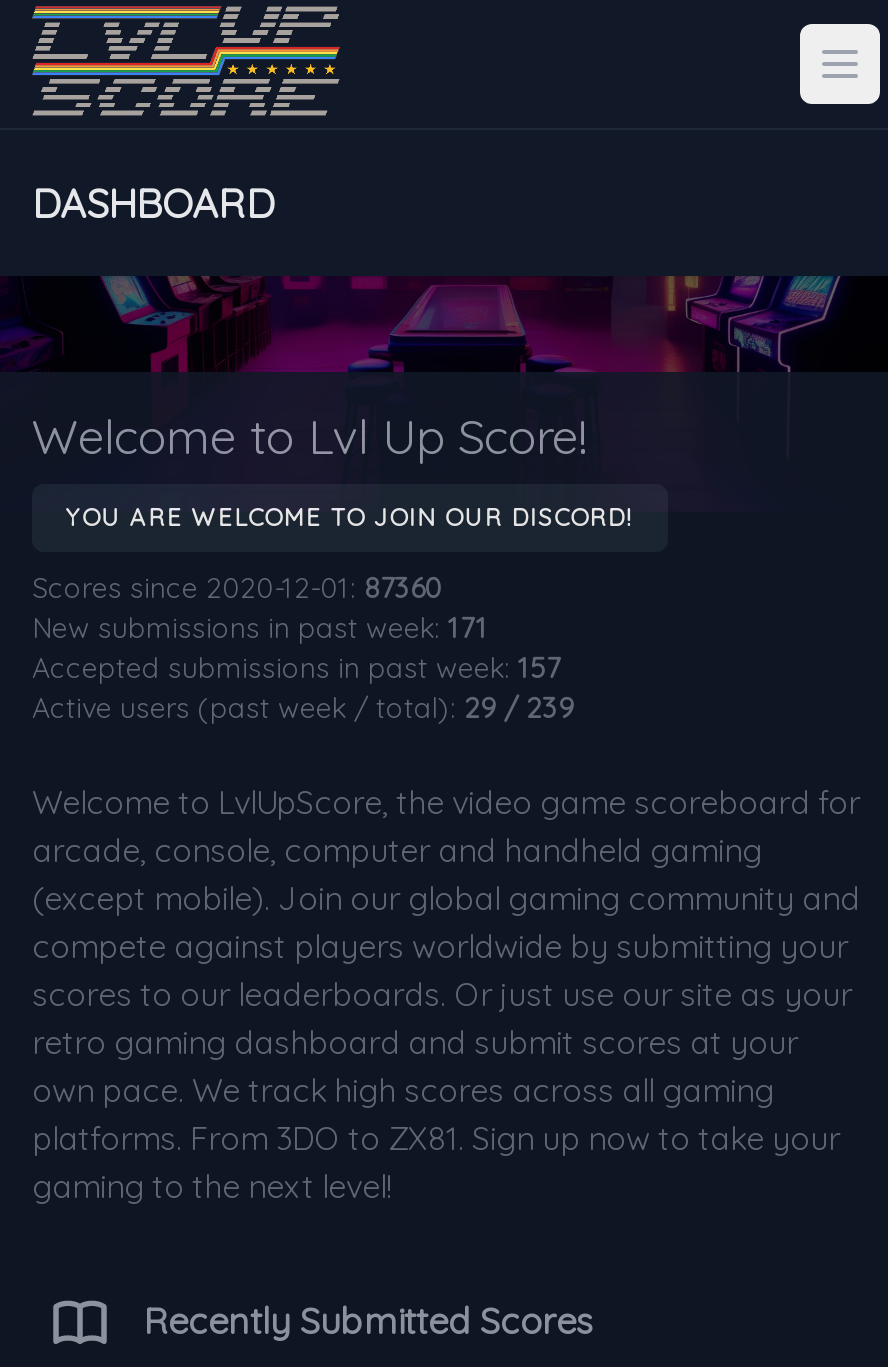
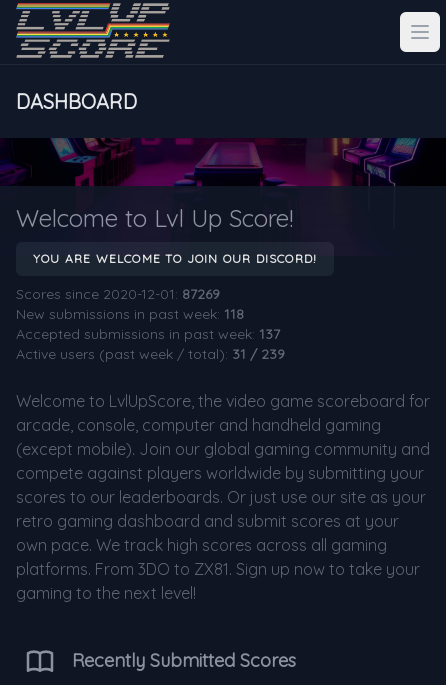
[32,570,442,606] Scores since 2020-12-01: 87360 -> [16,285,220,303] Scores since 2020-12-01: 87269
[32,610,488,646] New submissions in past week: 171 -> [16,305,244,323] New submissions in past week: 118
[32,650,560,686] Accepted submissions in past week: 157 -> [16,325,280,343] Accepted submissions in past week: 137
[32,690,574,726] Active users (past week / total): 29 / 239 -> [16,345,285,363] Active users (past week / total): 31 / 239

